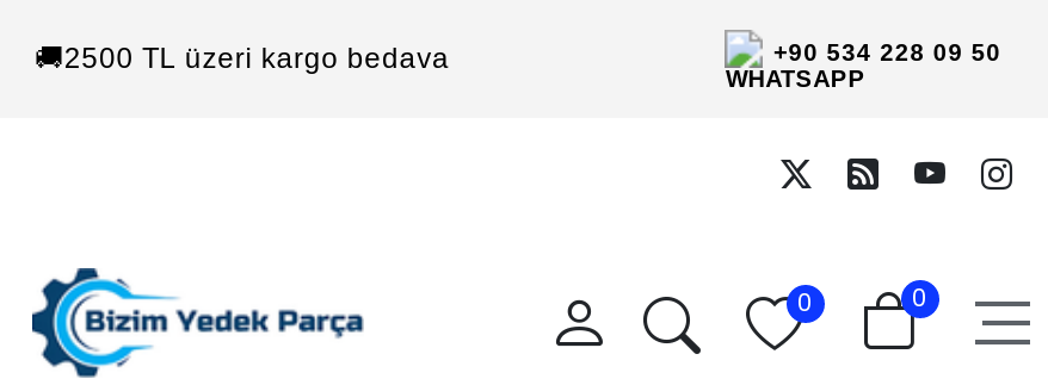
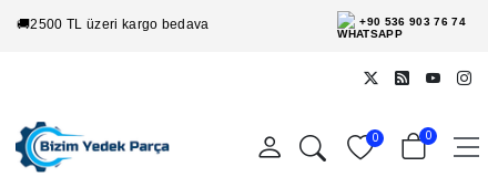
[773,39,1001,66] +90 534 228 09 50 -> [360,15,466,28] +90 536 903 76 74

